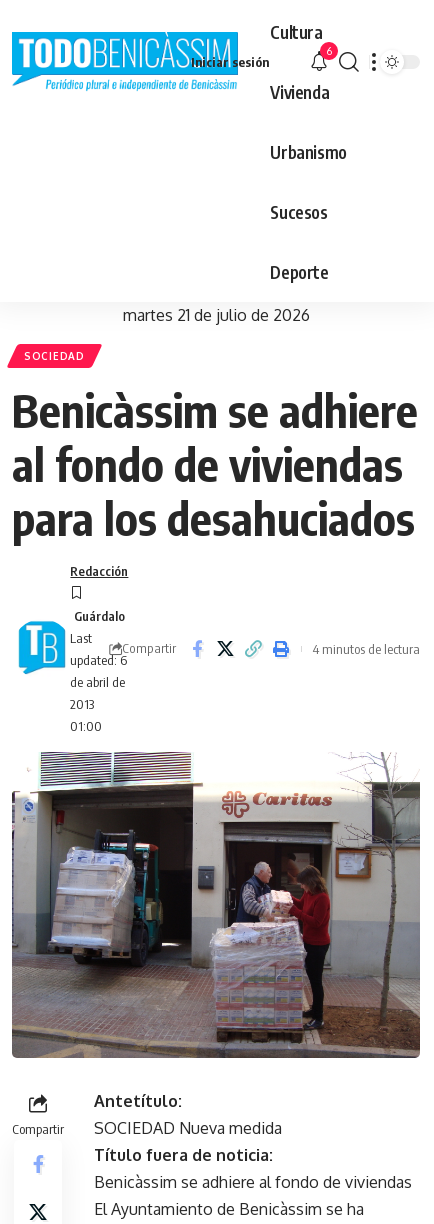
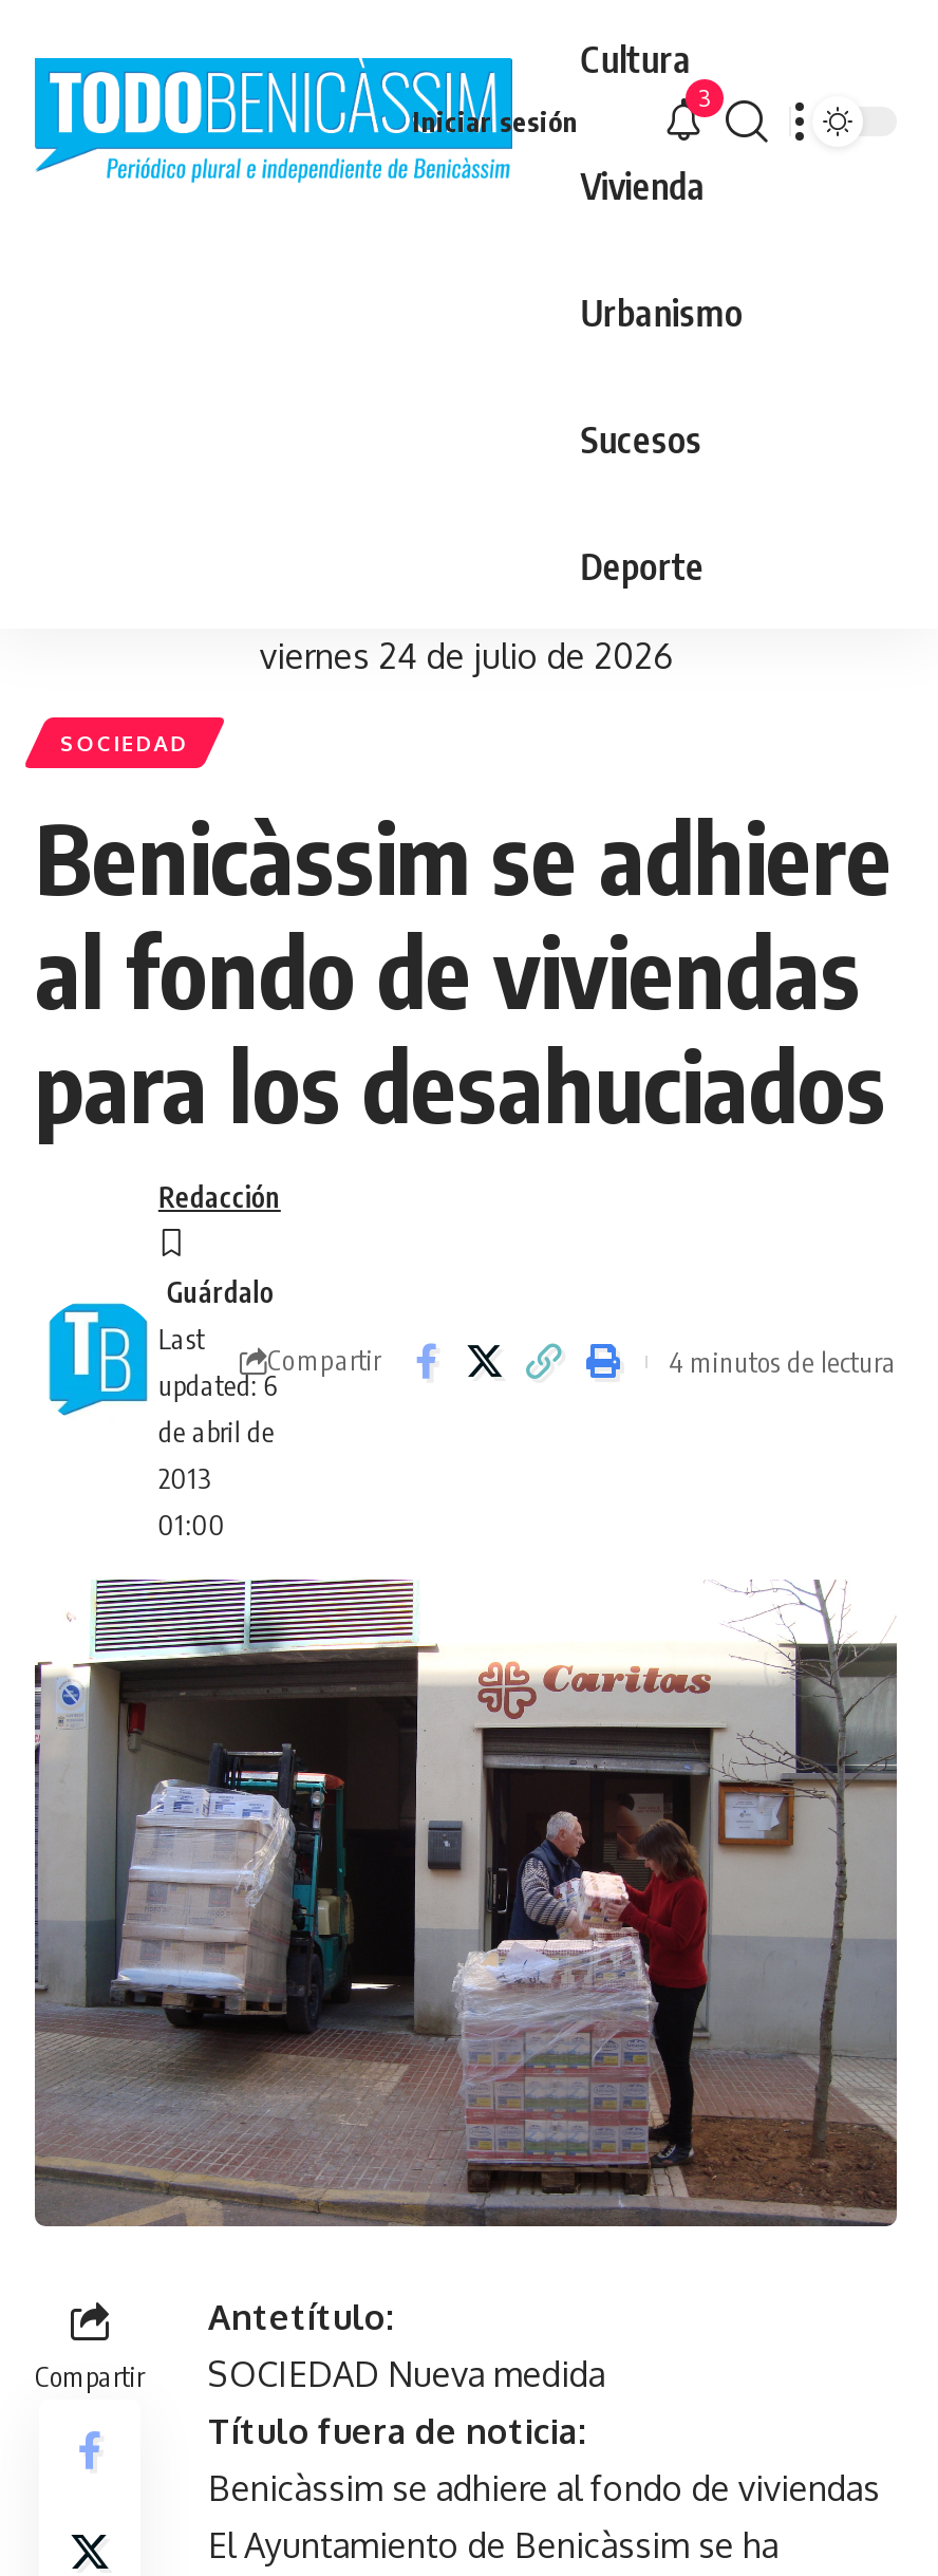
[326,44,331,58] 6 -> [698,83,711,113] 3
[122,305,309,325] martes 21 de julio de 2026 -> [260,635,672,677] viernes 24 de julio de 2026

